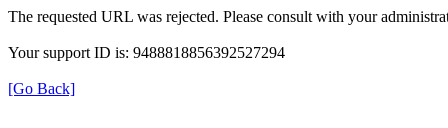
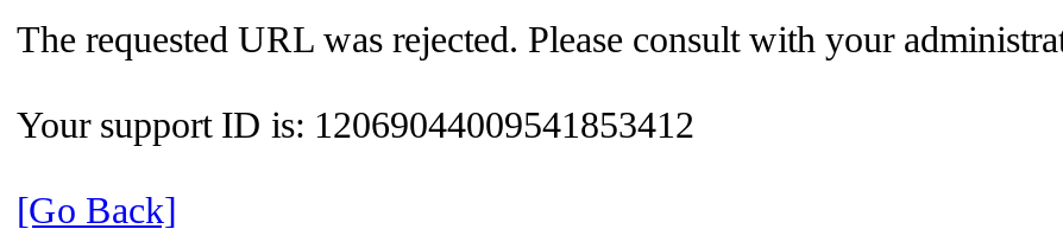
[8,44,285,61] Your support ID is: 9488818856392527294 -> [17,104,694,145] Your support ID is: 12069044009541853412

